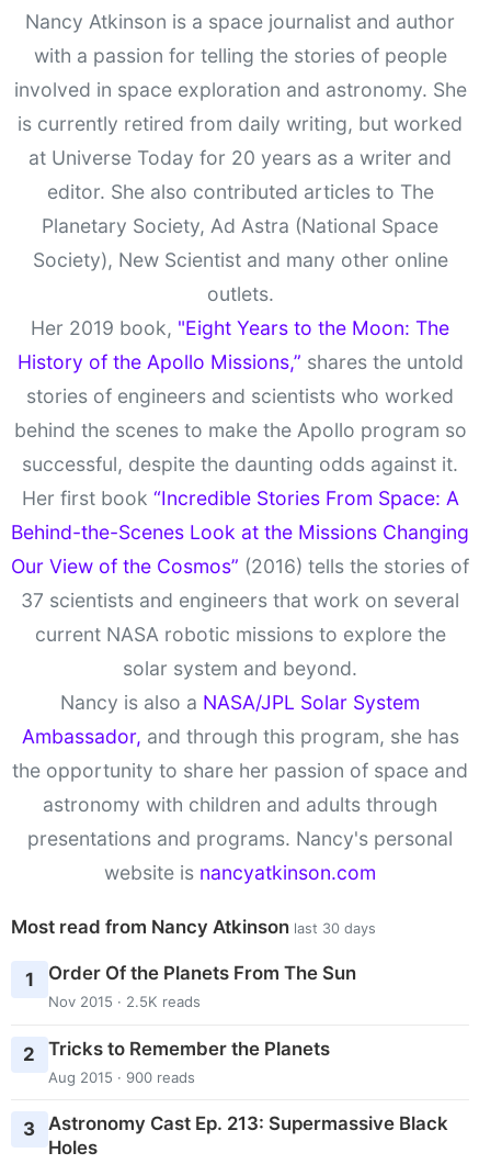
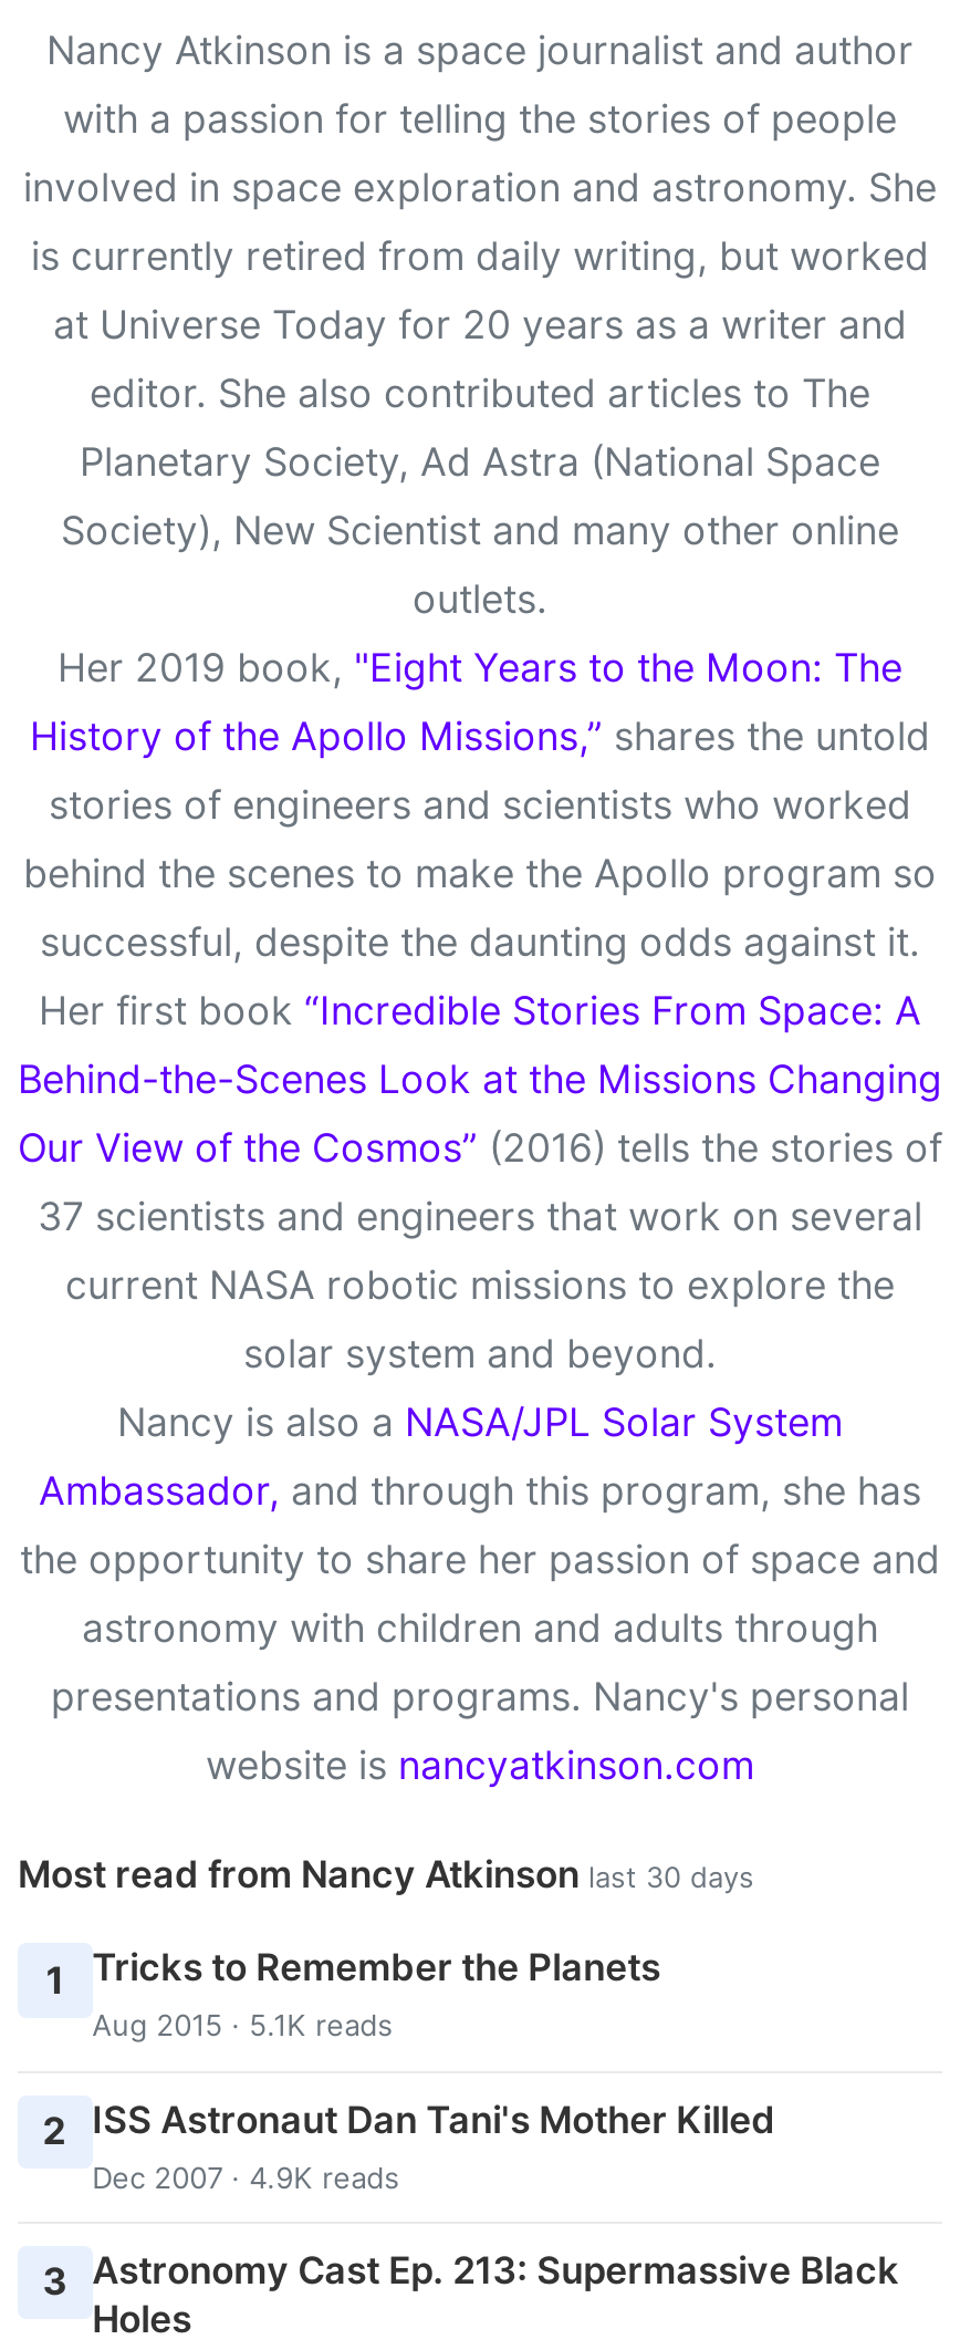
[48,962,356,1011] Order Of the Planets From The Sun | Nov 2015 · 2.5K reads -> [92,1946,660,2043] Tricks to Remember the Planets | Aug 2015 · 5.1K reads
[23,1037,329,1085] 2 Tricks to Remember the Planets | Aug 2015 · 900 reads -> [43,2097,776,2194] 2 ISS Astronaut Dan Tani's Mother Killed | Dec 2007 · 4.9K reads

